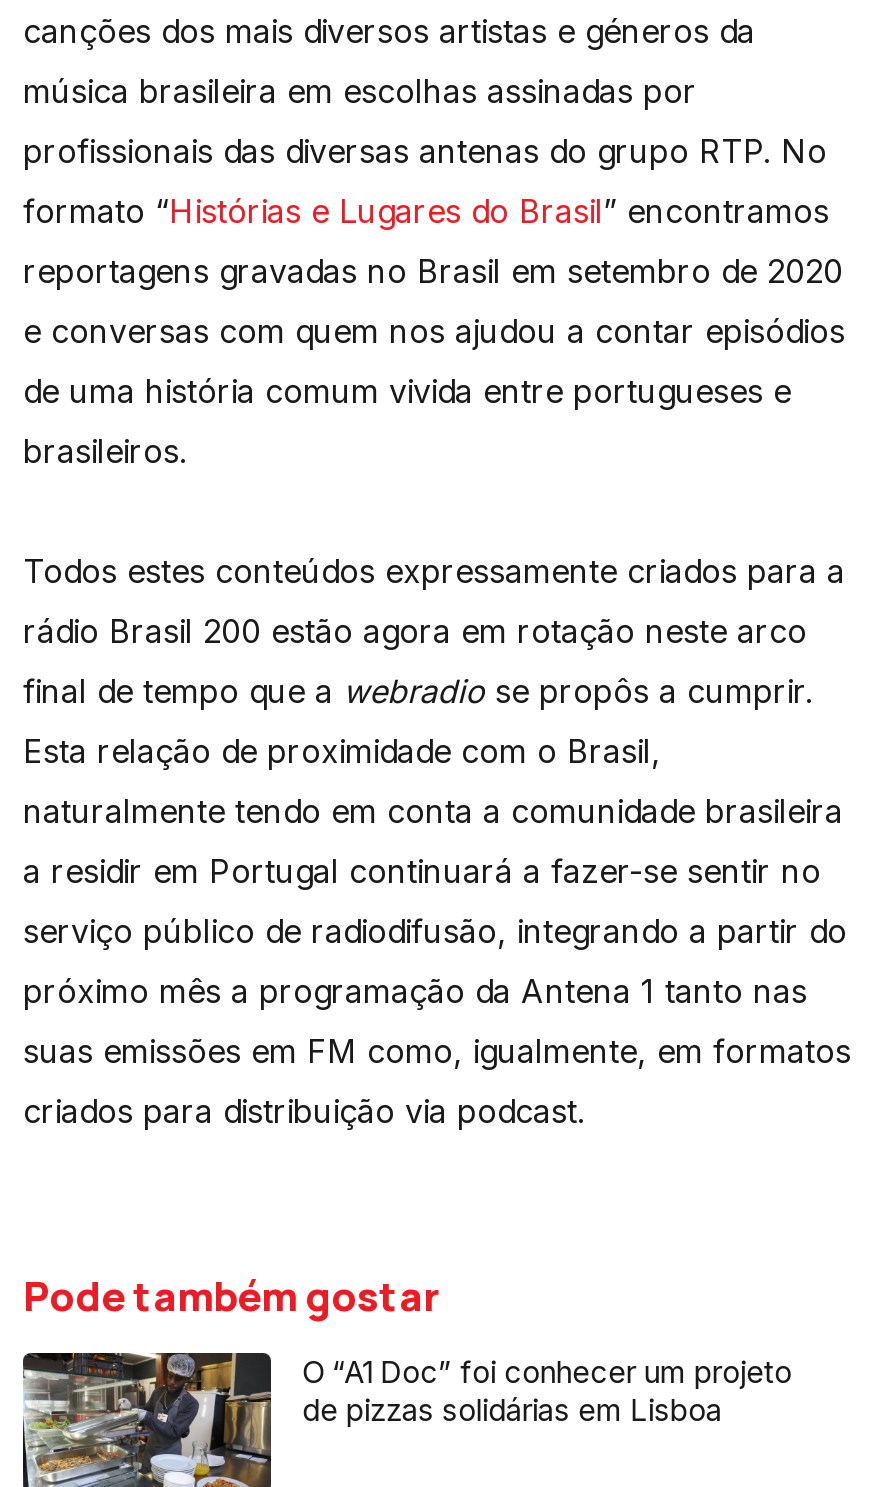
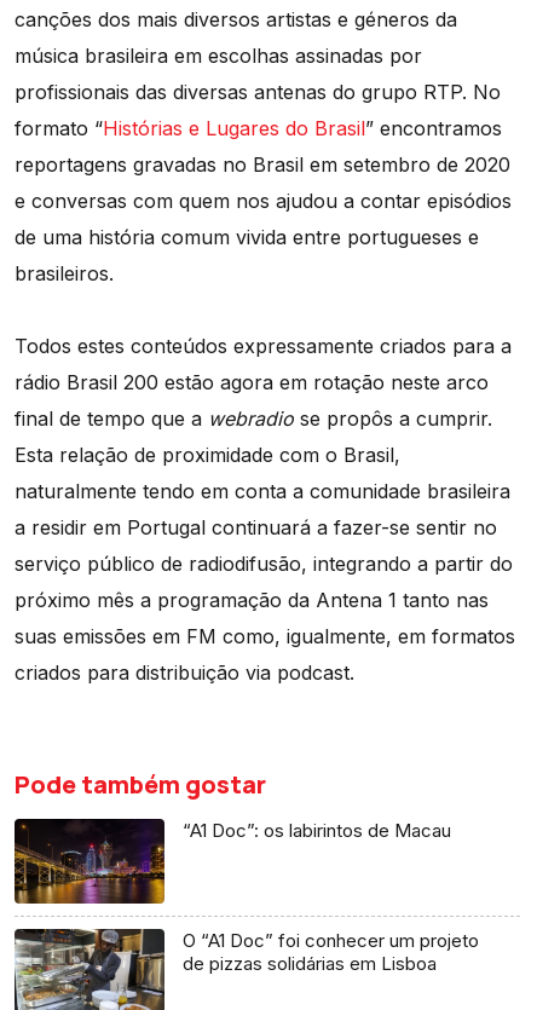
none -> [13,818,451,905] [image] | “A1 Doc”: os labirintos de Macau

